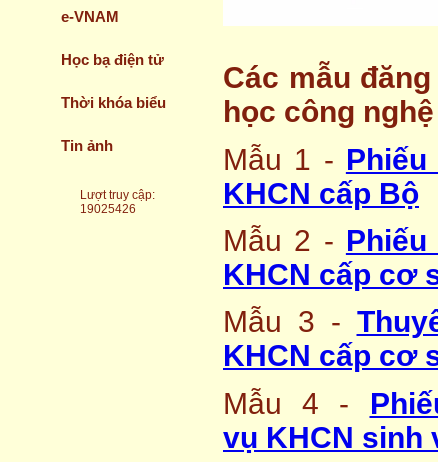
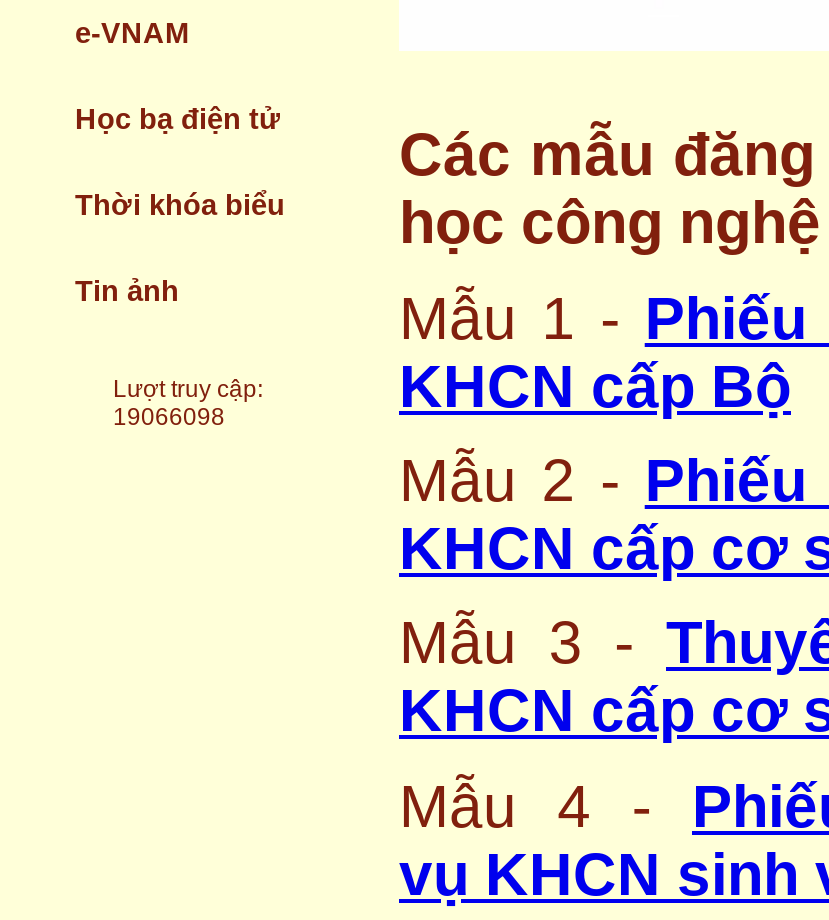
[80,202,136,216] 19025426 -> [113,403,225,431] 19066098

